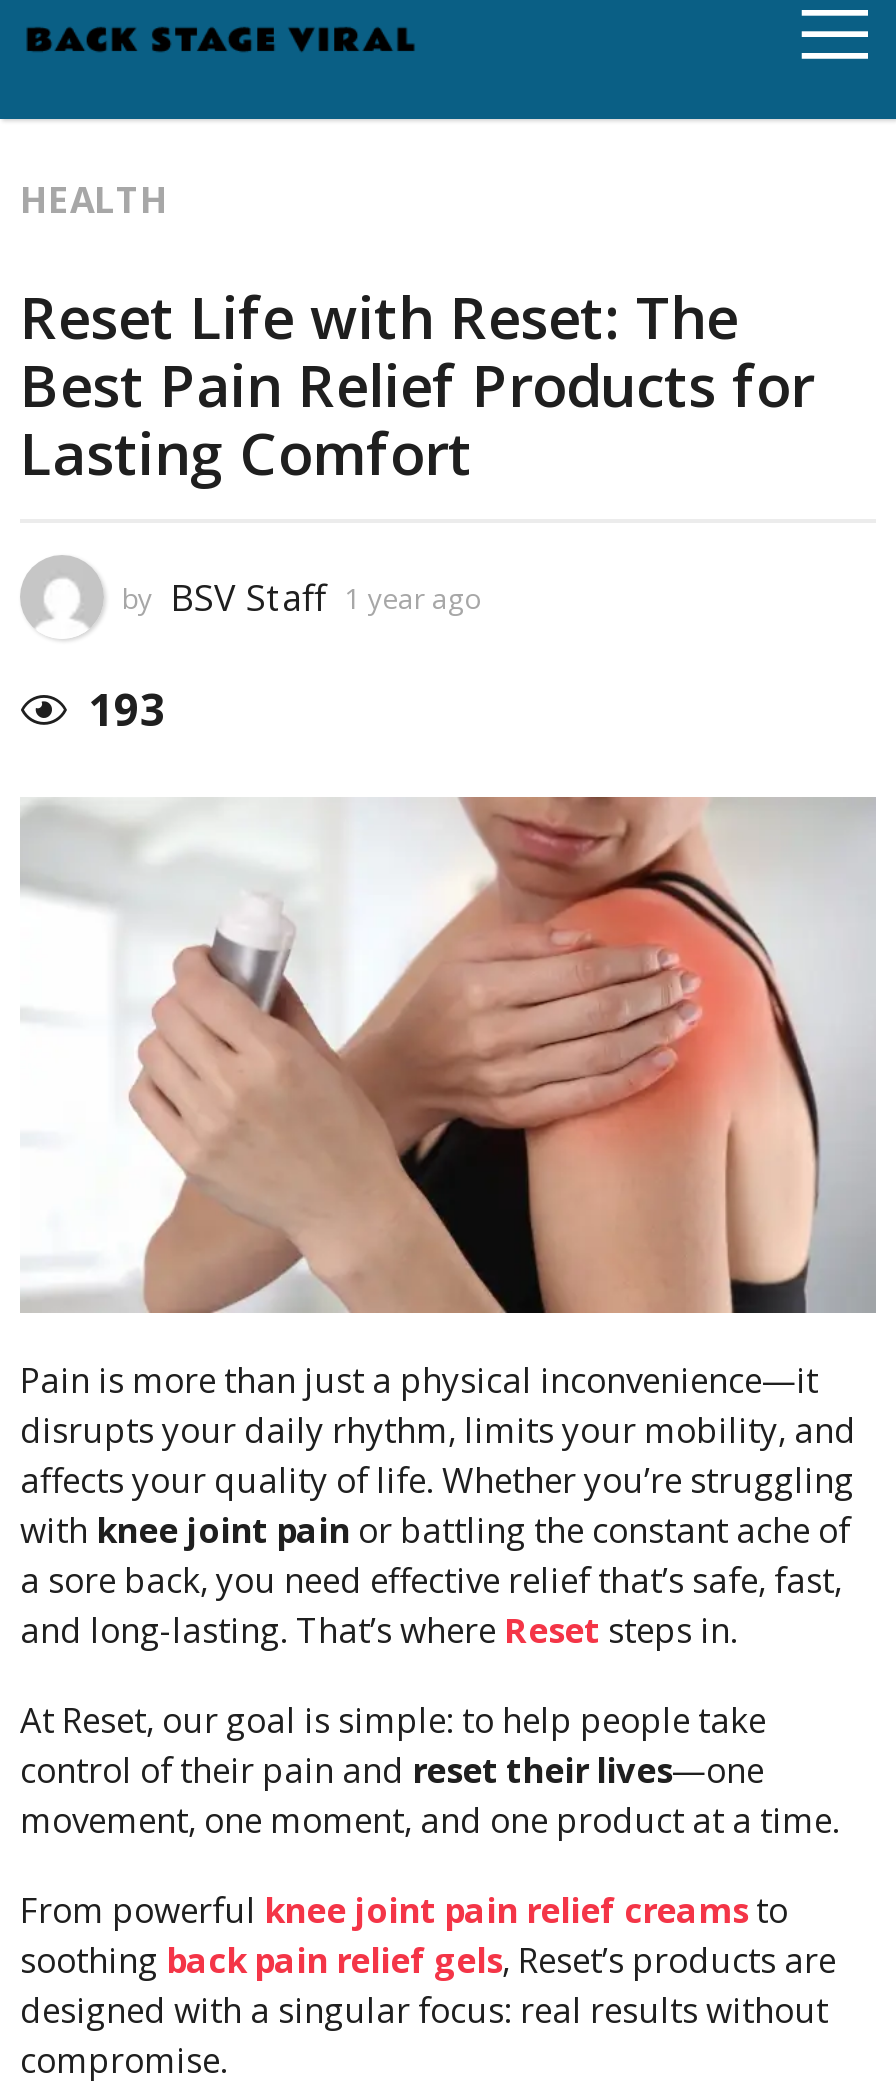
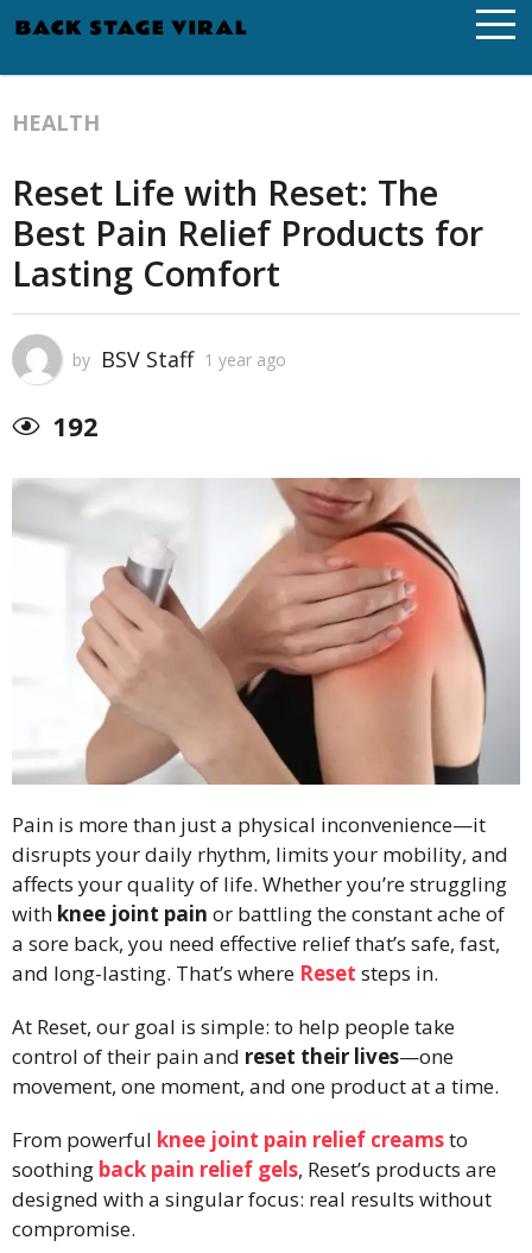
[88,678,166,738] 193 -> [52,407,99,443] 192

